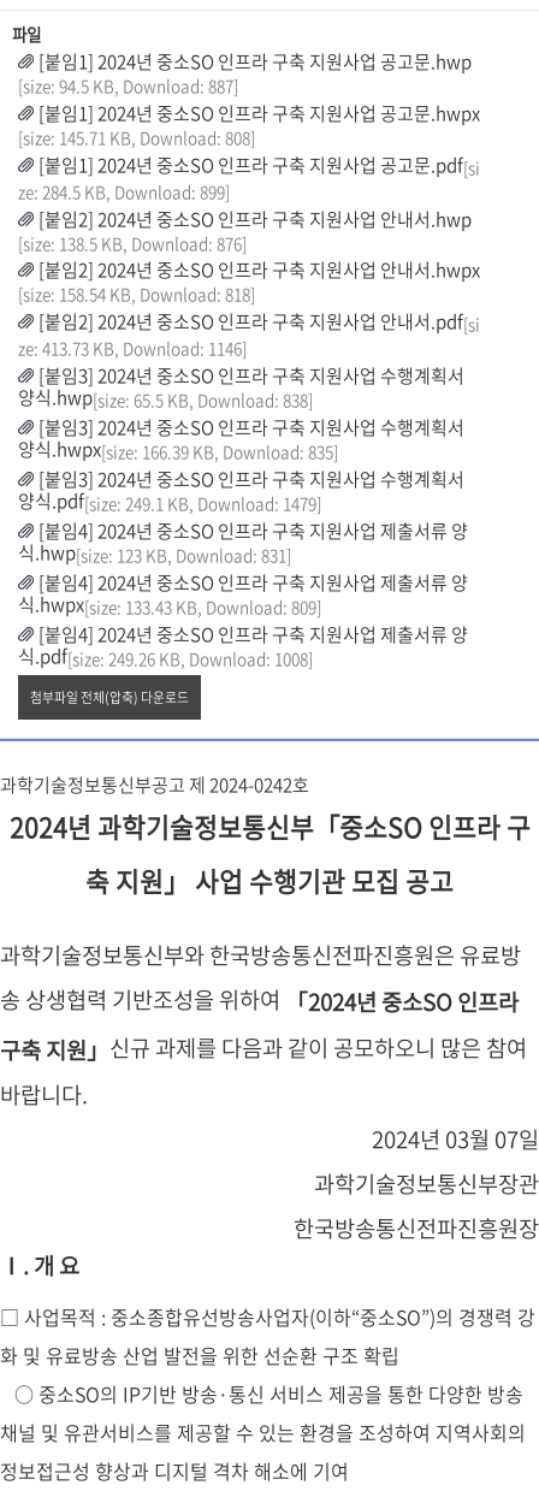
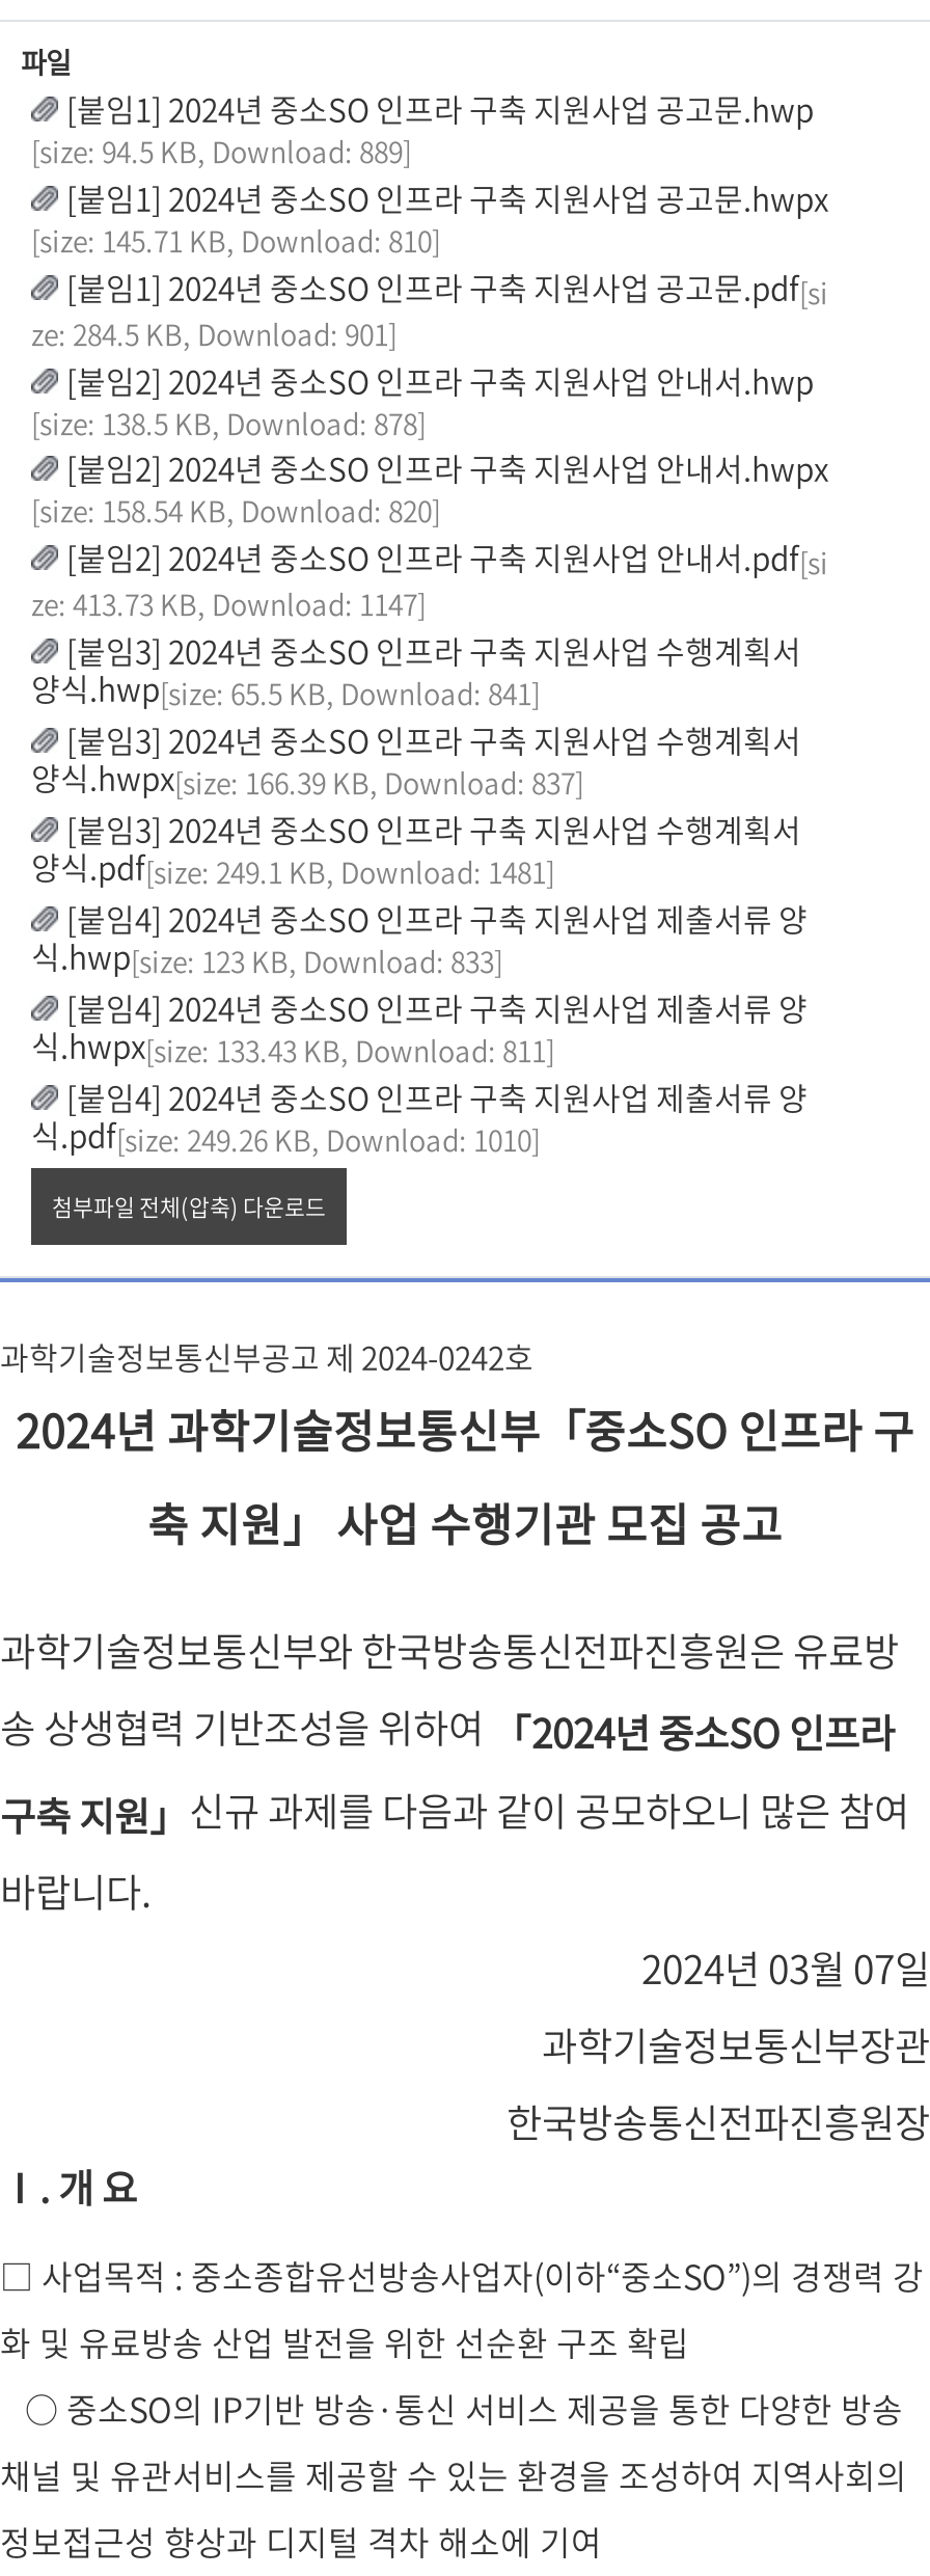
[18,73,238,97] [size: 94.5 KB, Download: 887] -> [31,129,411,171] [size: 94.5 KB, Download: 889]
[18,125,255,149] [size: 145.71 KB, Download: 808] -> [31,218,440,260] [size: 145.71 KB, Download: 810]
[18,179,230,203] ze: 284.5 KB, Download: 899] -> [31,311,396,353] ze: 284.5 KB, Download: 901]
[18,230,247,255] [size: 138.5 KB, Download: 876] -> [31,401,426,442] [size: 138.5 KB, Download: 878]
[18,282,255,306] [size: 158.54 KB, Download: 818] -> [31,490,440,531] [size: 158.54 KB, Download: 820]
[18,336,247,360] ze: 413.73 KB, Download: 1146] -> [31,583,426,624] ze: 413.73 KB, Download: 1147]
[18,384,313,412] 양식.hwp[size: 65.5 KB, Download: 838] -> [31,666,540,714] 양식.hwp[size: 65.5 KB, Download: 841]
[18,436,338,463] 양식.hwpx[size: 166.39 KB, Download: 835] -> [31,755,583,803] 양식.hwpx[size: 166.39 KB, Download: 837]
[18,487,321,515] 양식.pdf[size: 249.1 KB, Download: 1479] -> [31,844,554,892] 양식.pdf[size: 249.1 KB, Download: 1481]
[18,539,291,567] 식.hwp[size: 123 KB, Download: 831] -> [31,933,502,981] 식.hwp[size: 123 KB, Download: 833]
[18,591,321,618] 식.hwpx[size: 133.43 KB, Download: 809] -> [31,1023,554,1070] 식.hwpx[size: 133.43 KB, Download: 811]
[18,642,313,670] 식.pdf[size: 249.26 KB, Download: 1008] -> [31,1112,540,1159] 식.pdf[size: 249.26 KB, Download: 1010]

